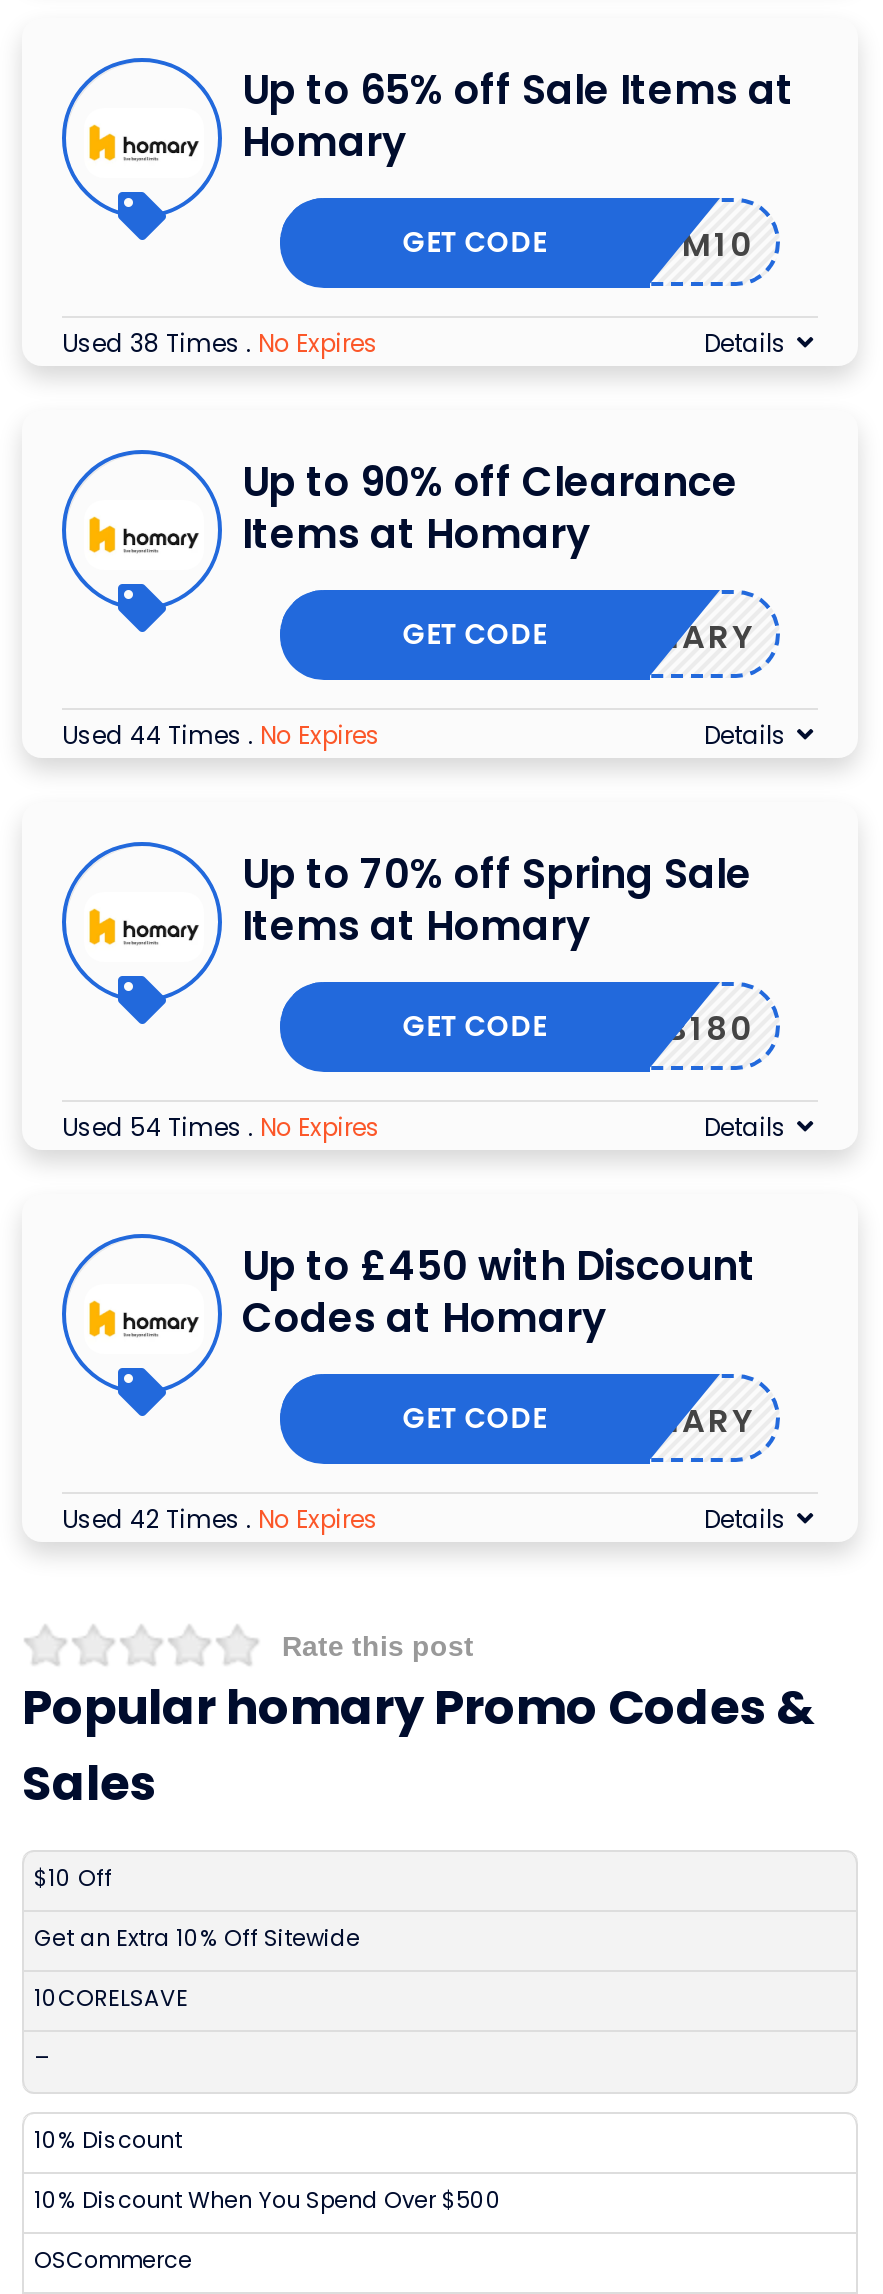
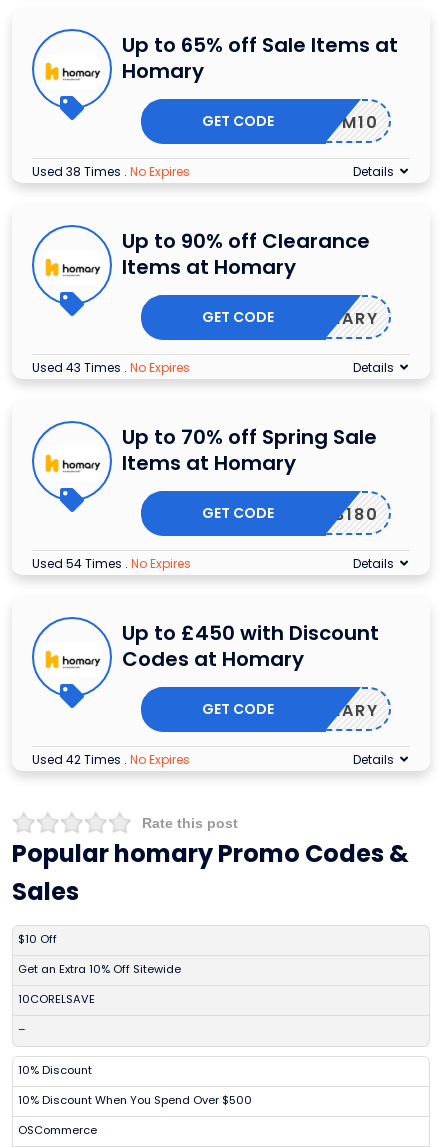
[62,718,380,752] Used 44 Times. No Expires -> [32,359,190,376] Used 43 Times. No Expires

